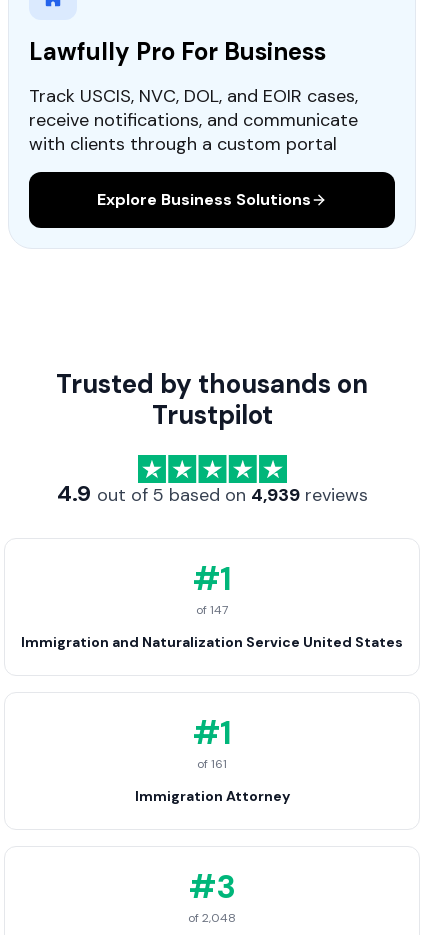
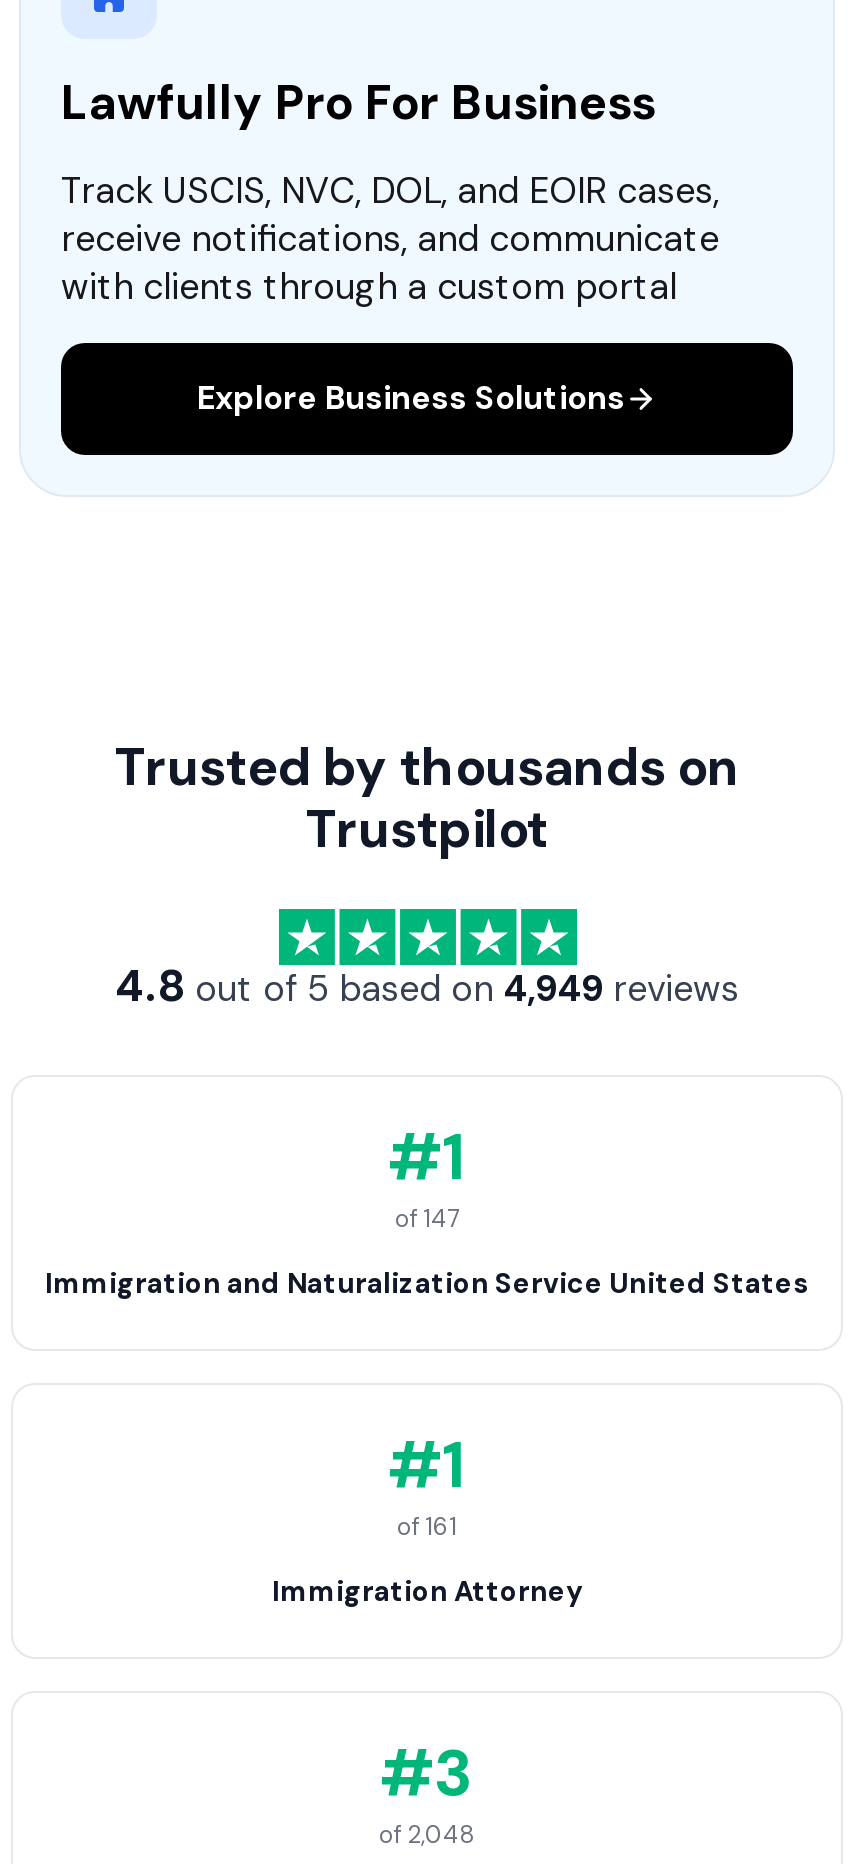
[56,479,367,508] 4.9 out of 5 based on 4,939 reviews -> [115,957,739,1015] 4.8 out of 5 based on 4,949 reviews

